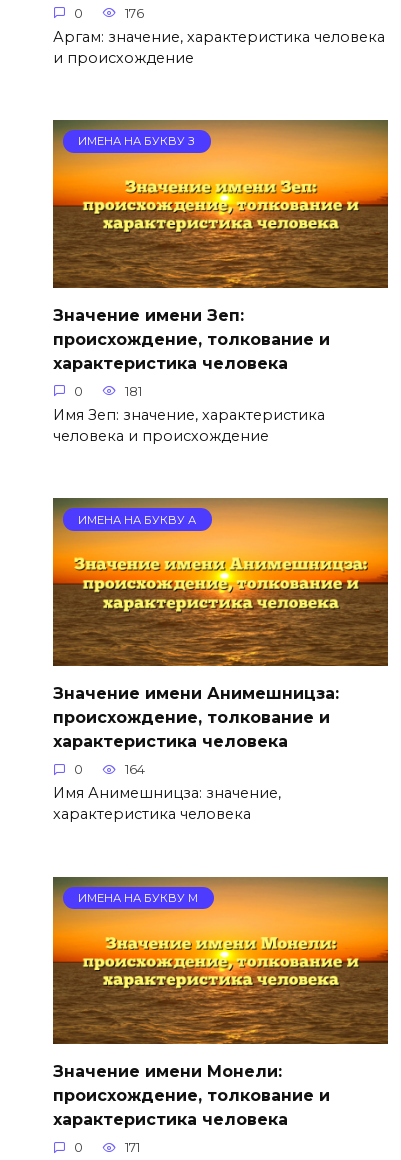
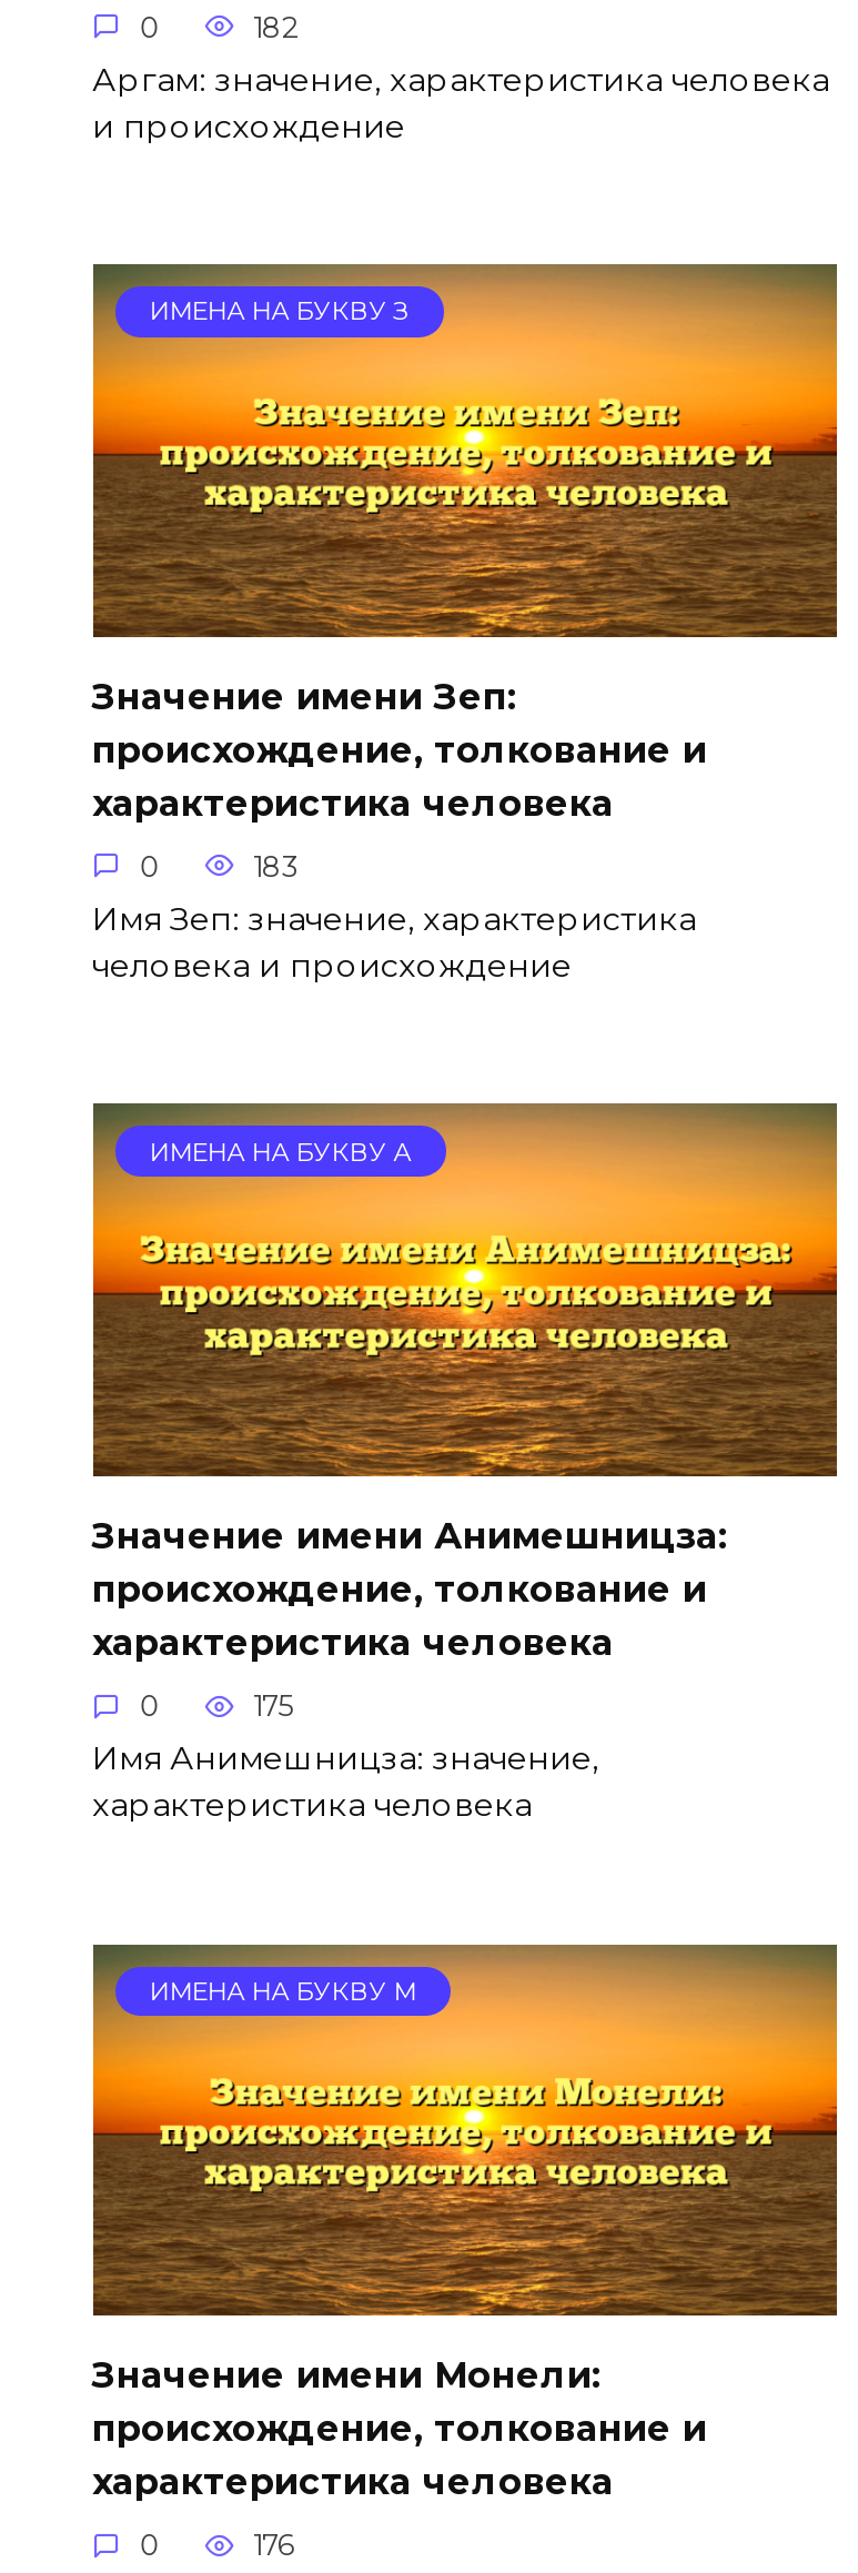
[125,6,144,21] 176 -> [253,10,297,44] 182
[125,384,142,399] 181 -> [253,850,300,884] 183
[125,762,145,777] 164 -> [253,1690,293,1723] 175
[125,1140,140,1155] 171 -> [253,2529,295,2563] 176

